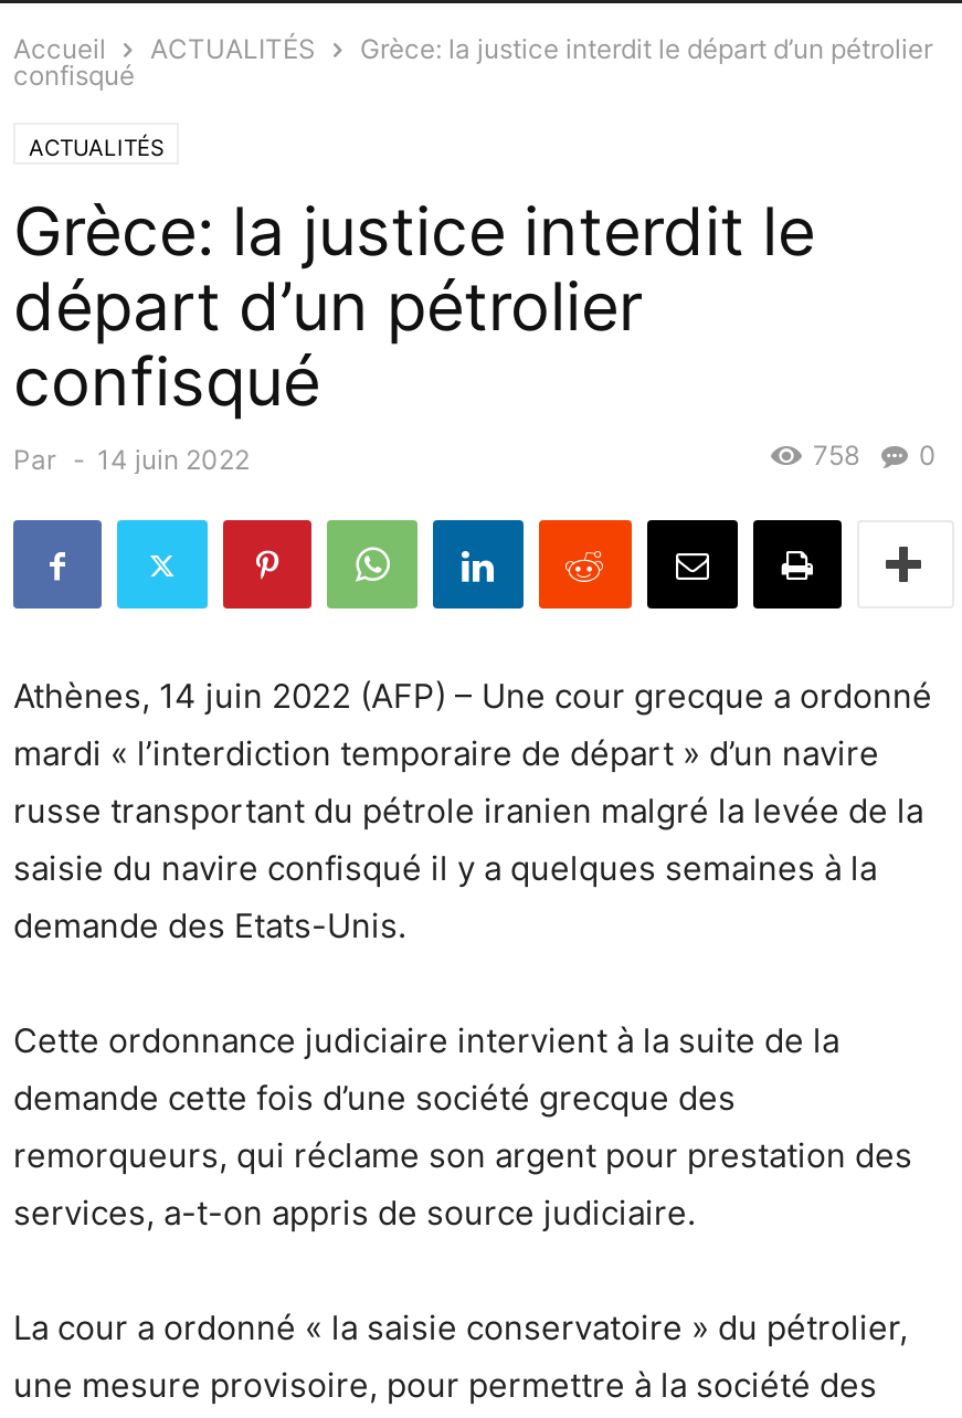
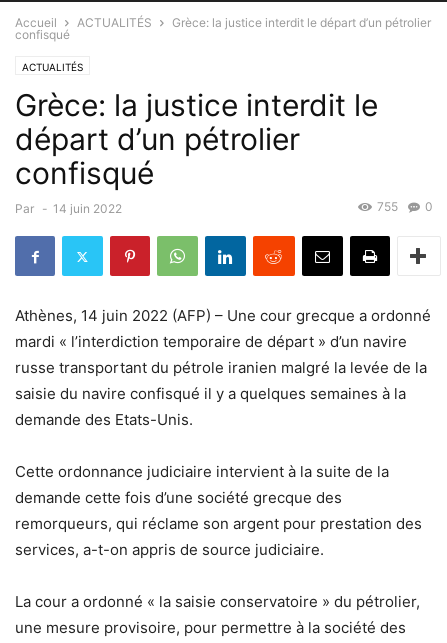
[813,438,937,472] 758 0 -> [377,199,433,214] 755 0

